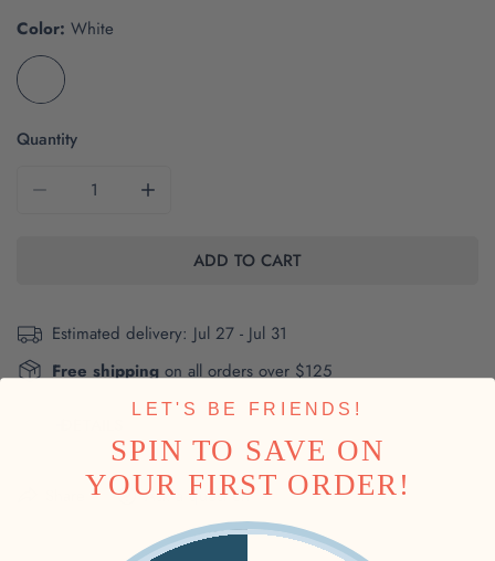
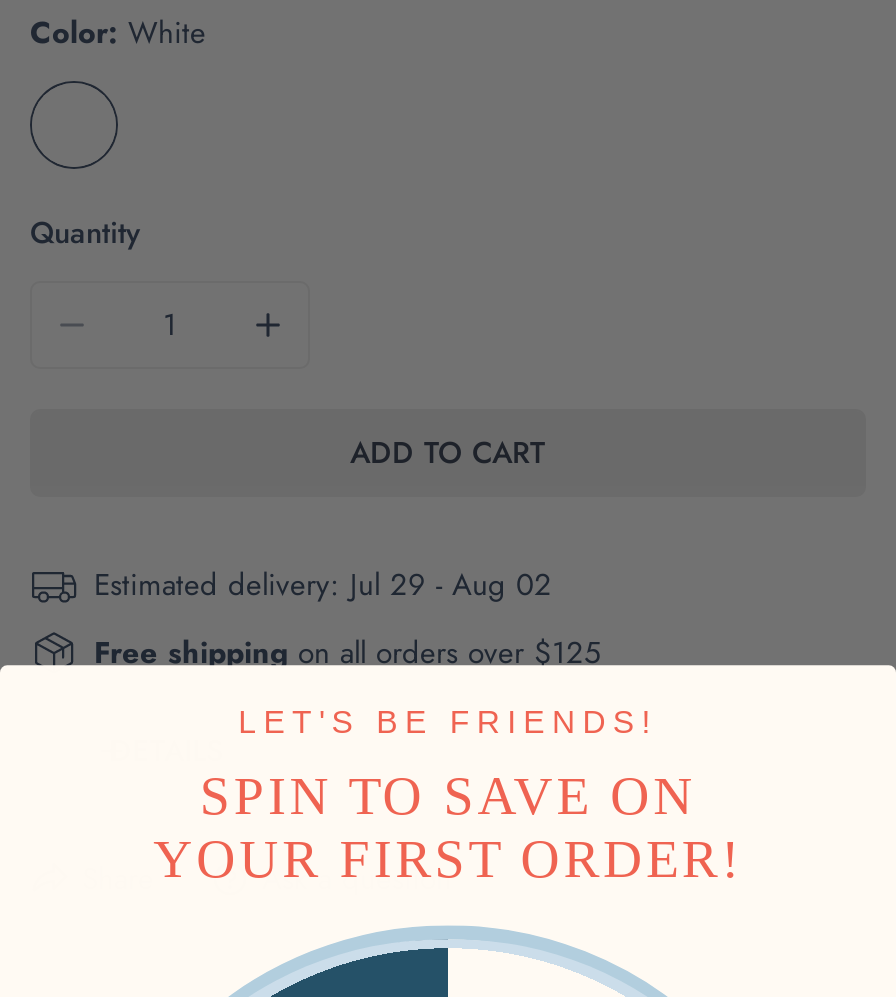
[52,321,287,346] Estimated delivery: Jul 27 - Jul 31 -> [94,563,552,607] Estimated delivery: Jul 29 - Aug 02

